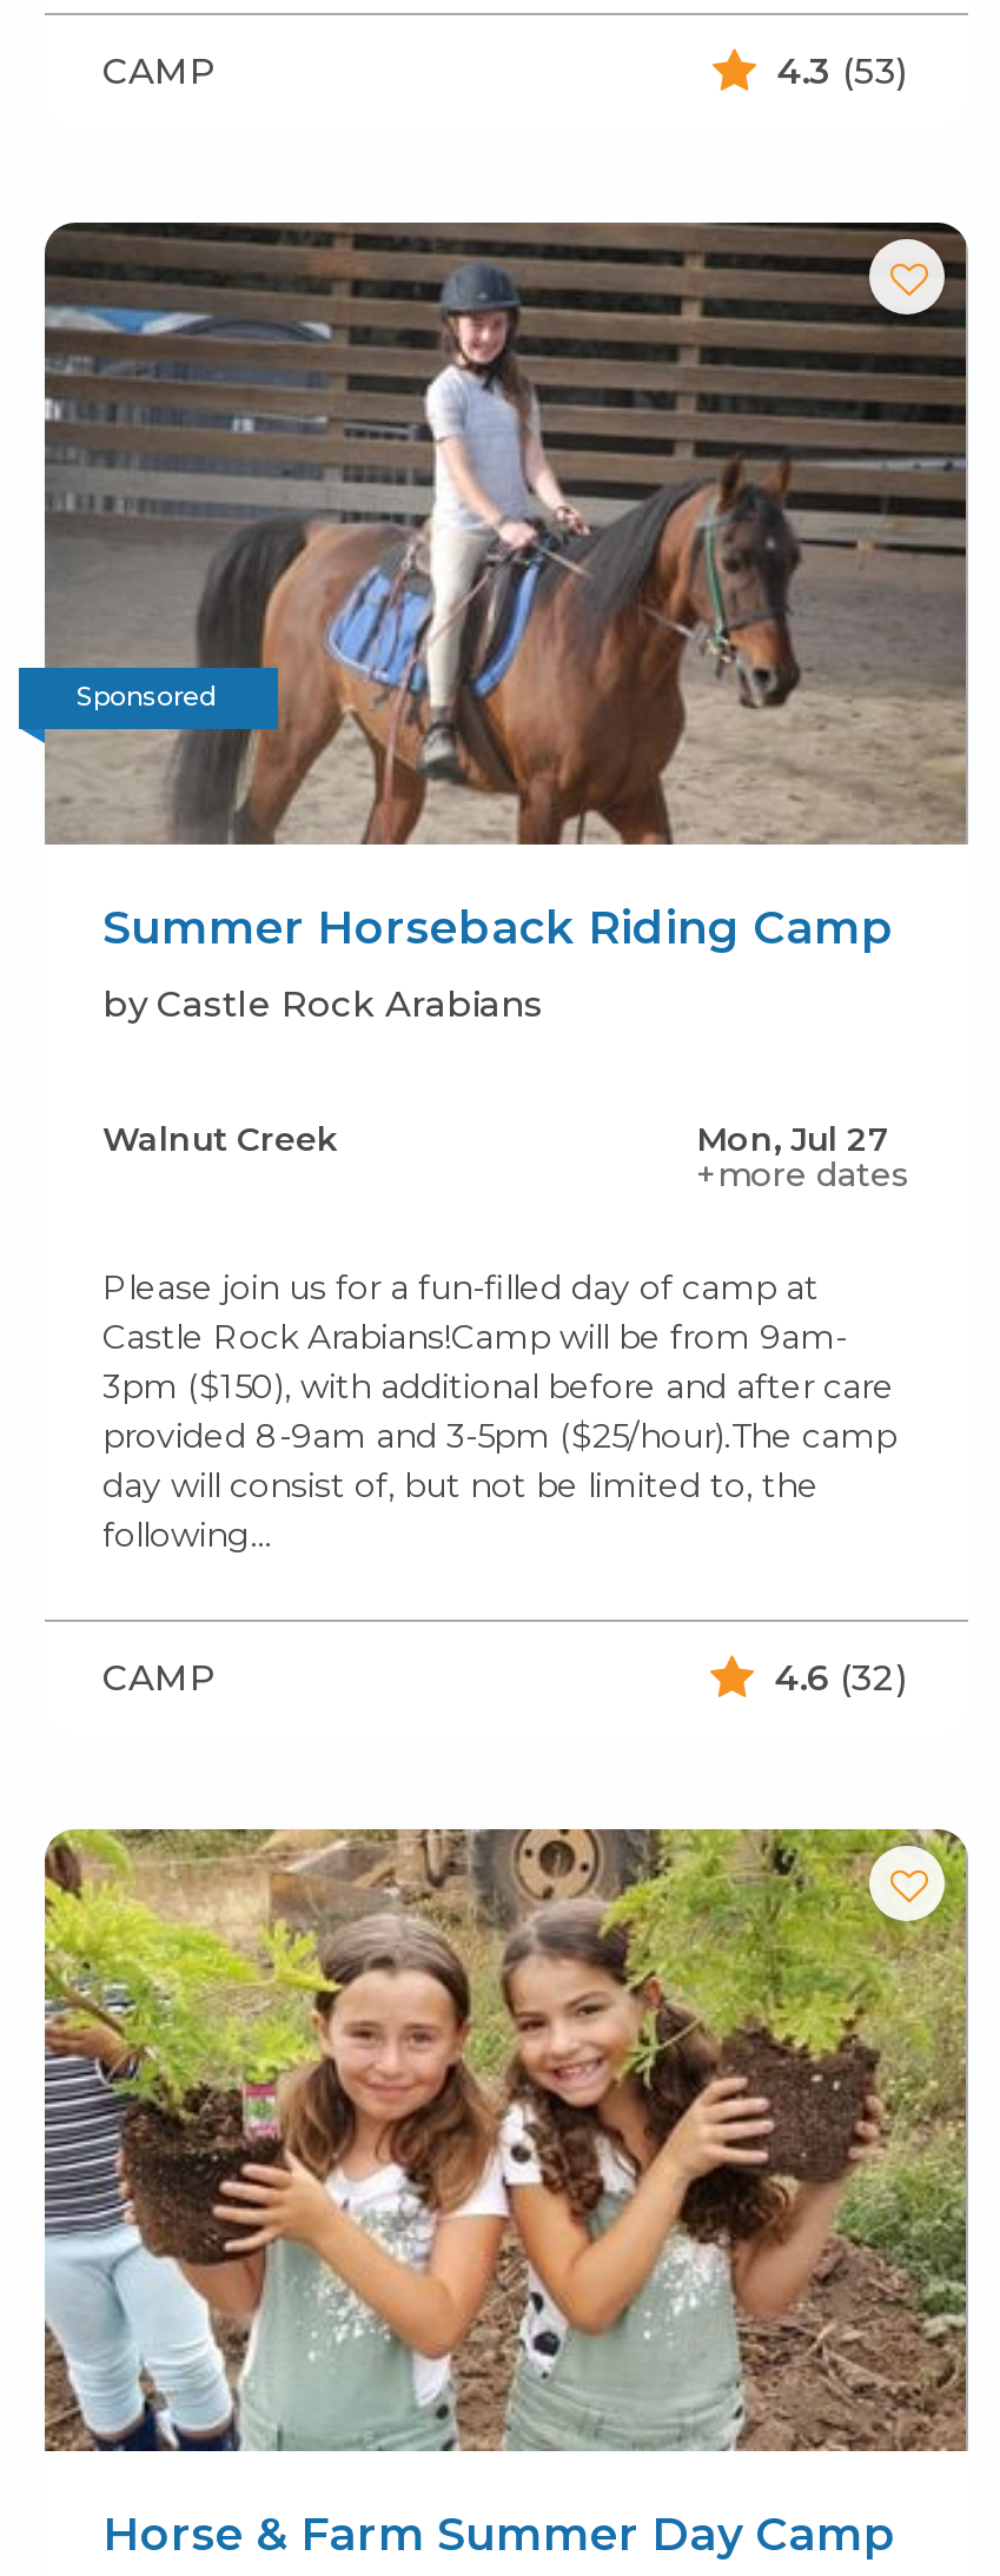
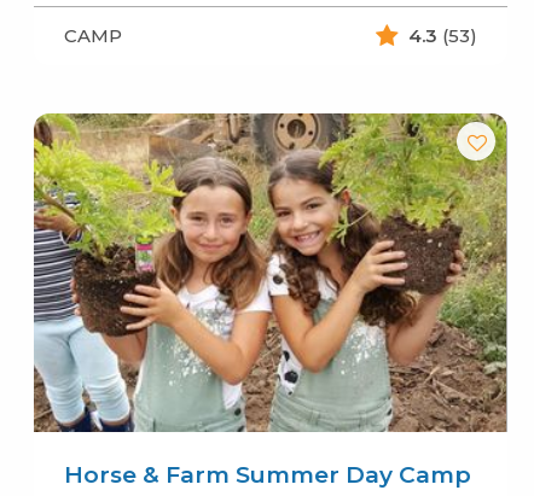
[16,220,968,847] [image] | Sponsored -> none
[102,901,910,1701] Summer Horseback Riding Camp | by Castle Rock Arabians | Walnut Creek | Mon, Jul 27 | +more dates | Please join us for a fun-filled day of camp at | Castle Rock Arabians!Camp will be from 9am- | 3pm ($150), with additional before and after care | provided 8-9am and 3-5pm ($25/hour).The camp | day will consist of, but not be limited to, the | following… | CAMP | 4.6 (32) -> none

